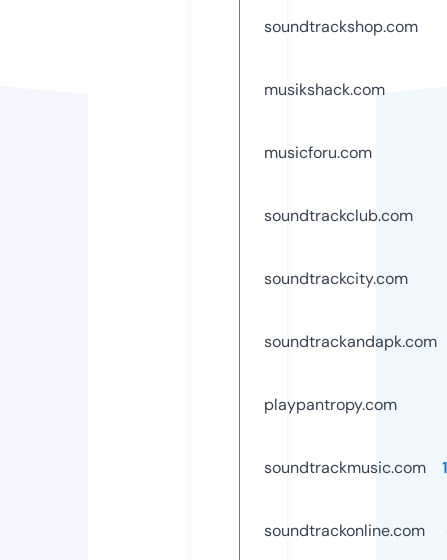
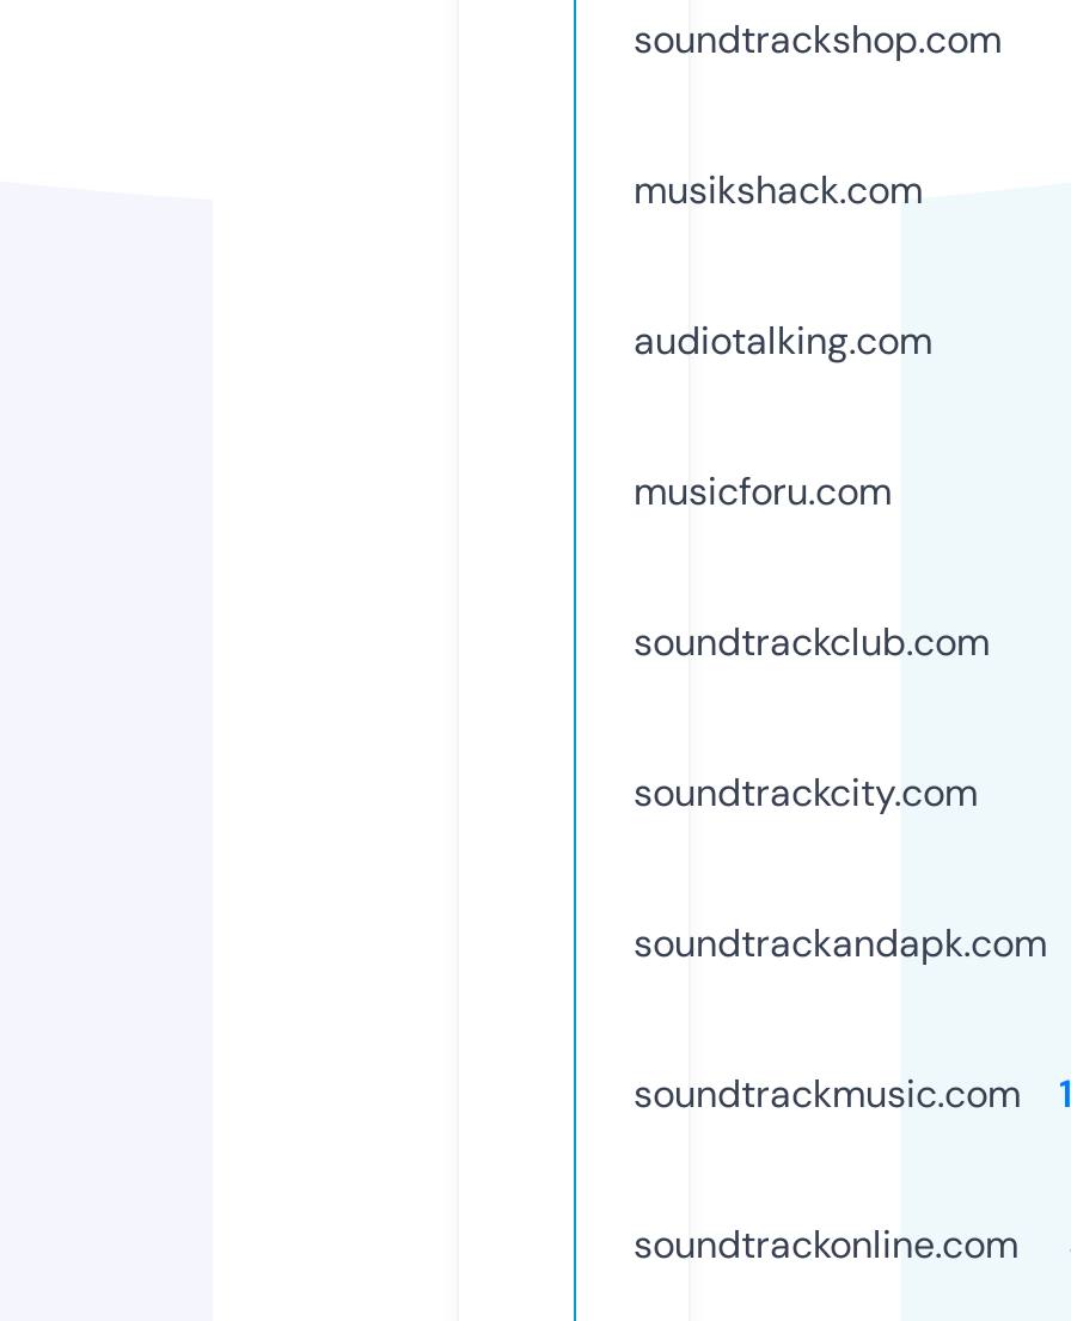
none -> [634,315,932,365] audiotalking.com
moved [264,142,437,352] -> [634,466,1047,968]: musicforu.com | soundtrackclub.com | soundtrackcity.com | soundtrackandapk.com
[264,394,397,415] playpantropy.com -> none

